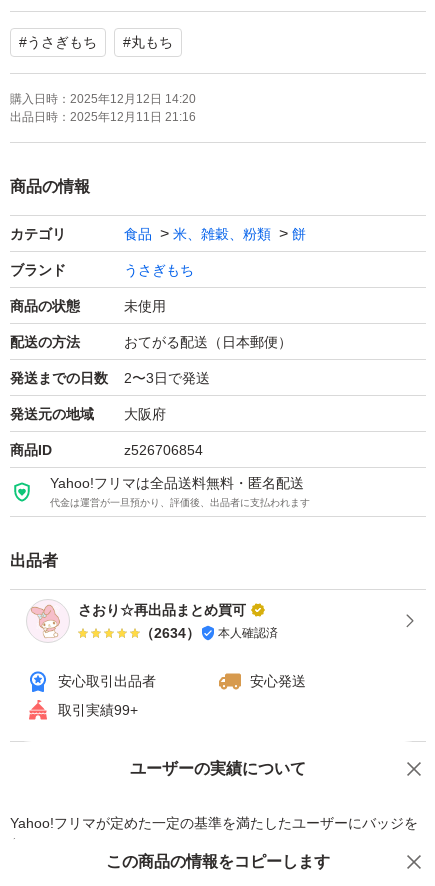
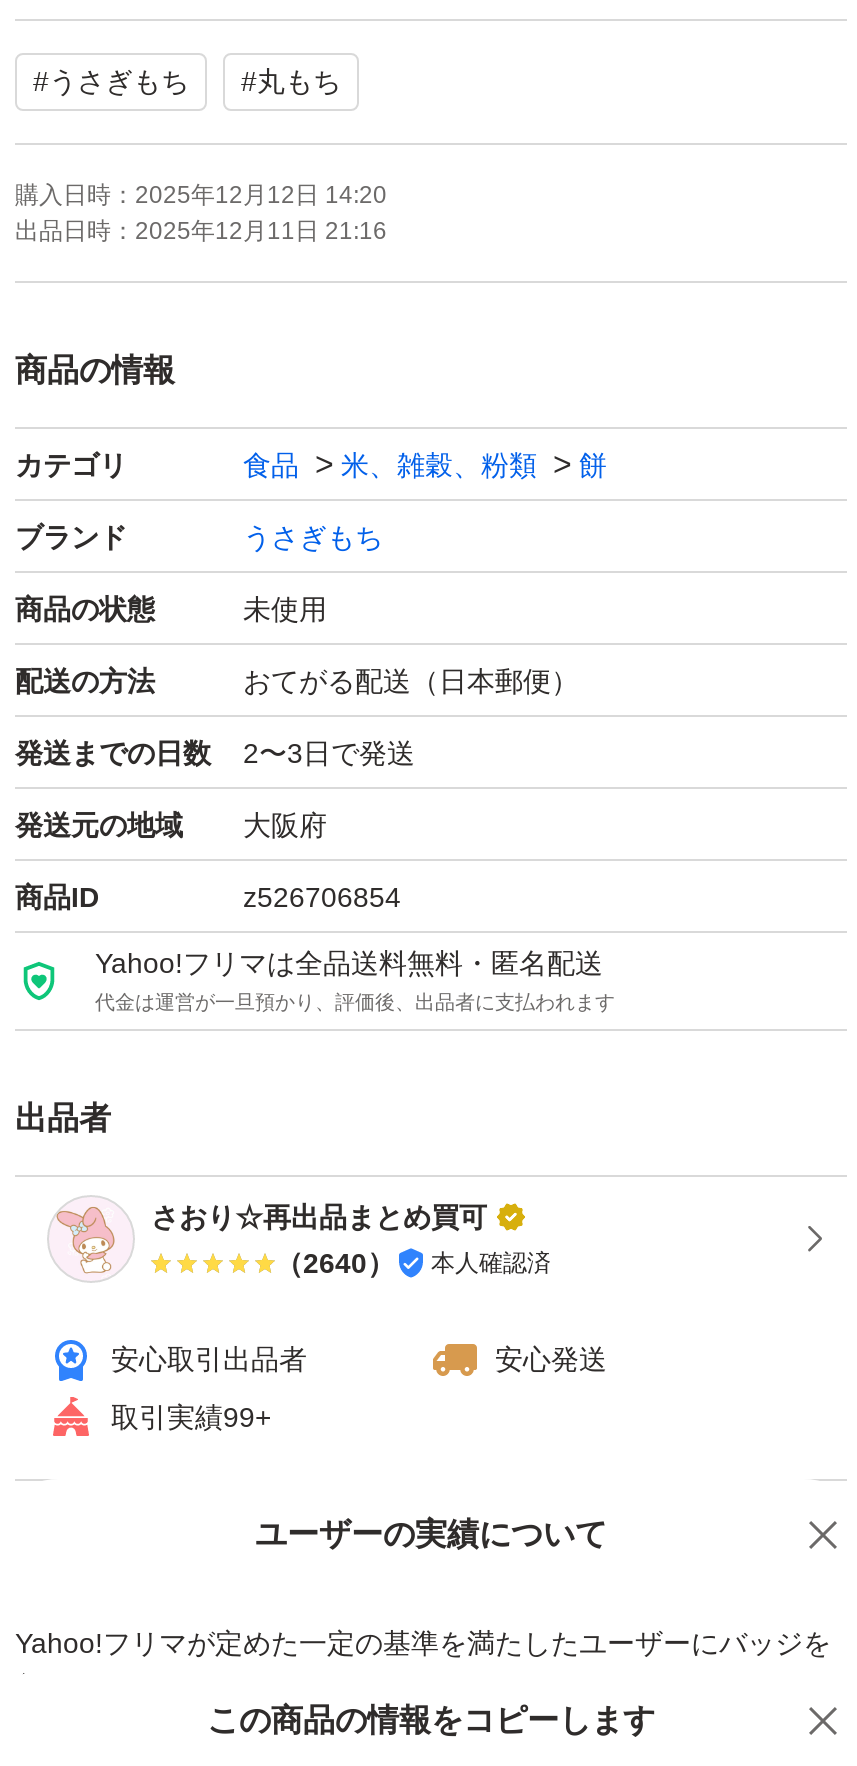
[140,625,278,641] （2634） 本人確認済 -> [275,1247,551,1279] （2640） 本人確認済

